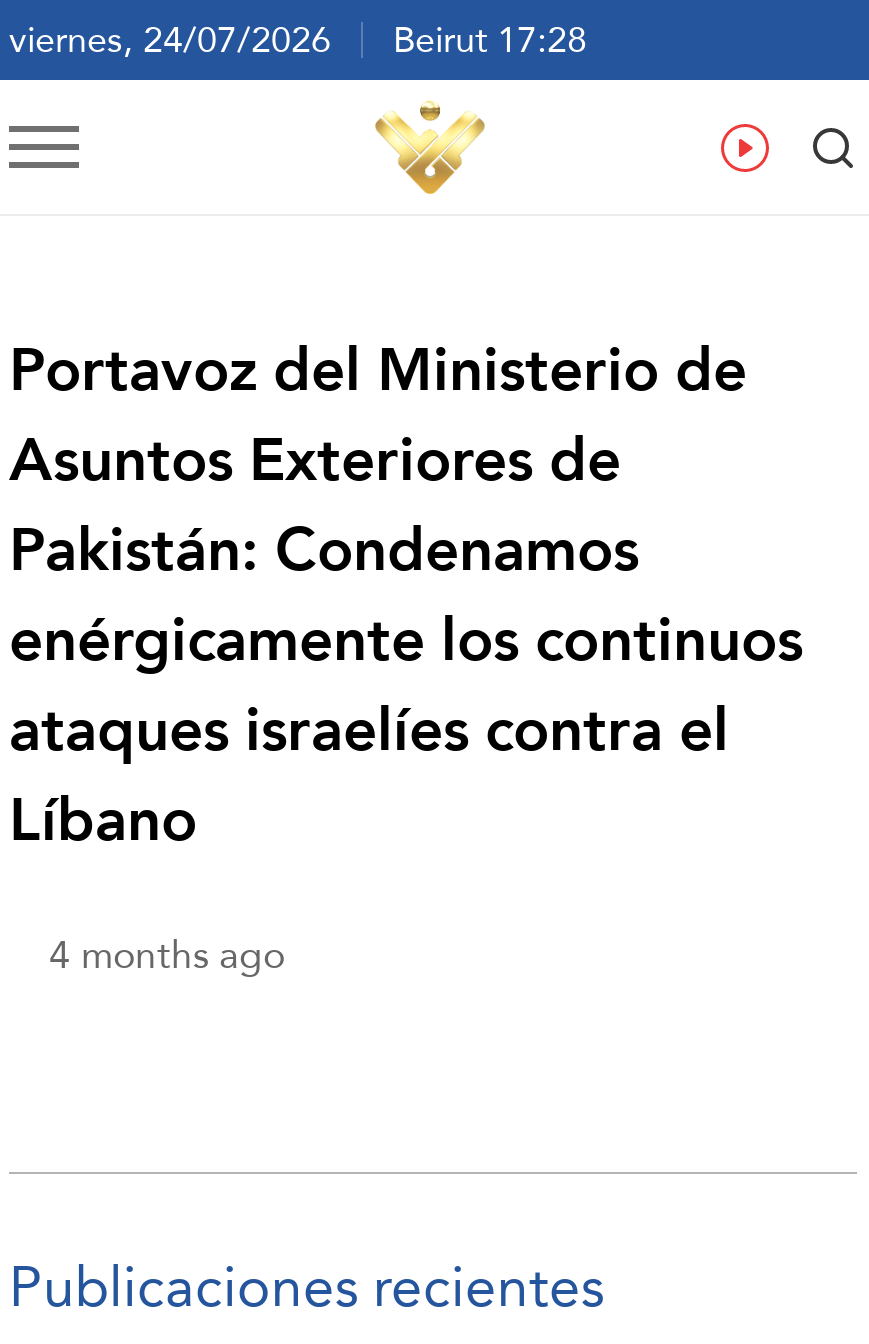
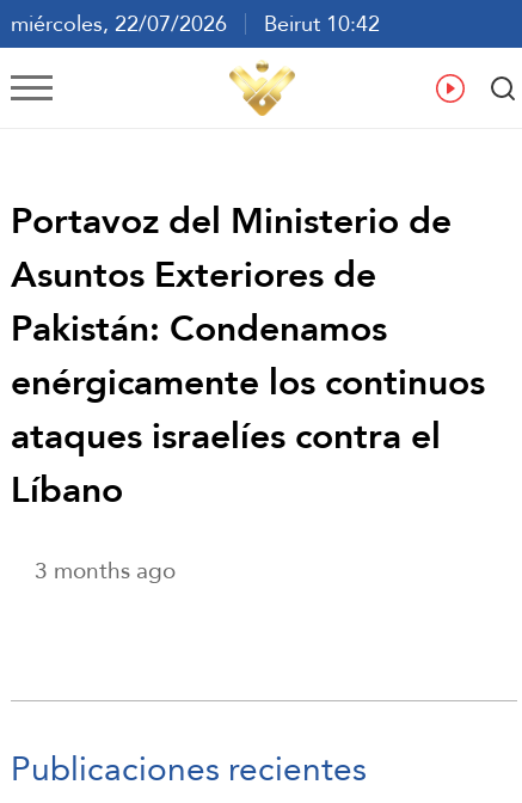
[9,6,587,72] viernes, 24/07/2026 Beirut 17:28 -> [11,4,380,43] miércoles, 22/07/2026 Beirut 10:42
[49,919,285,989] 4 months ago -> [35,549,176,591] 3 months ago

